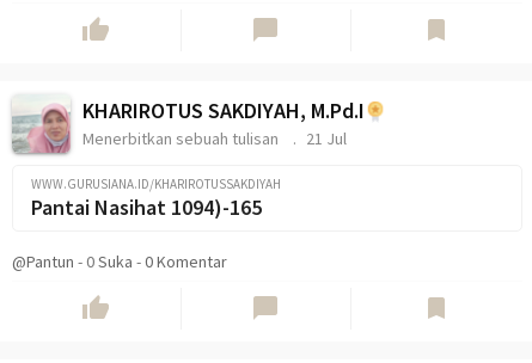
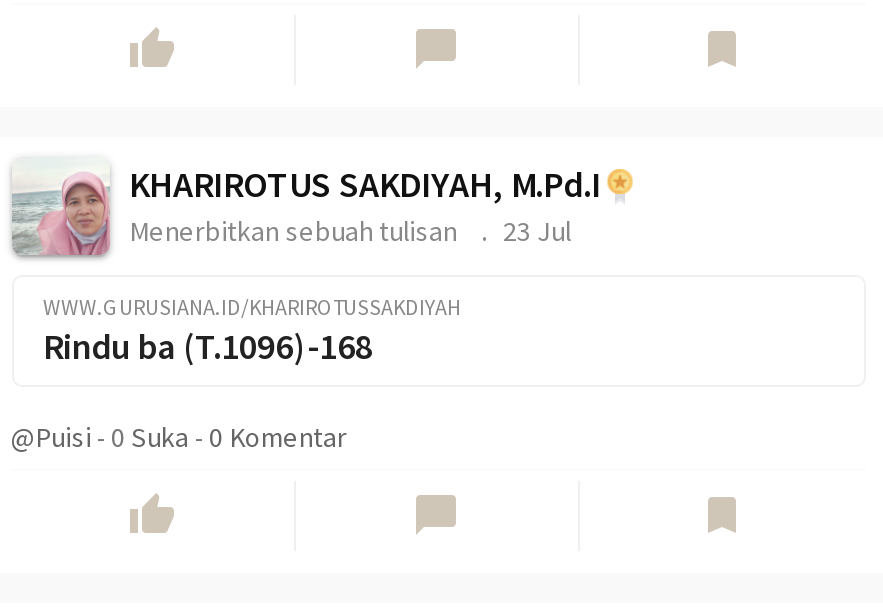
[82,127,346,149] Menerbitkan sebuah tulisan 21 Jul -> [129,213,571,249] Menerbitkan sebuah tulisan 23 Jul
[30,193,261,221] Pantai Nasihat 1094)-165 -> [43,323,373,369] Rindu ba (T.1096)-168
[11,250,227,272] @Pantun - 0 Suka - 0 Komentar -> [11,419,347,455] @Puisi - 0 Suka - 0 Komentar

